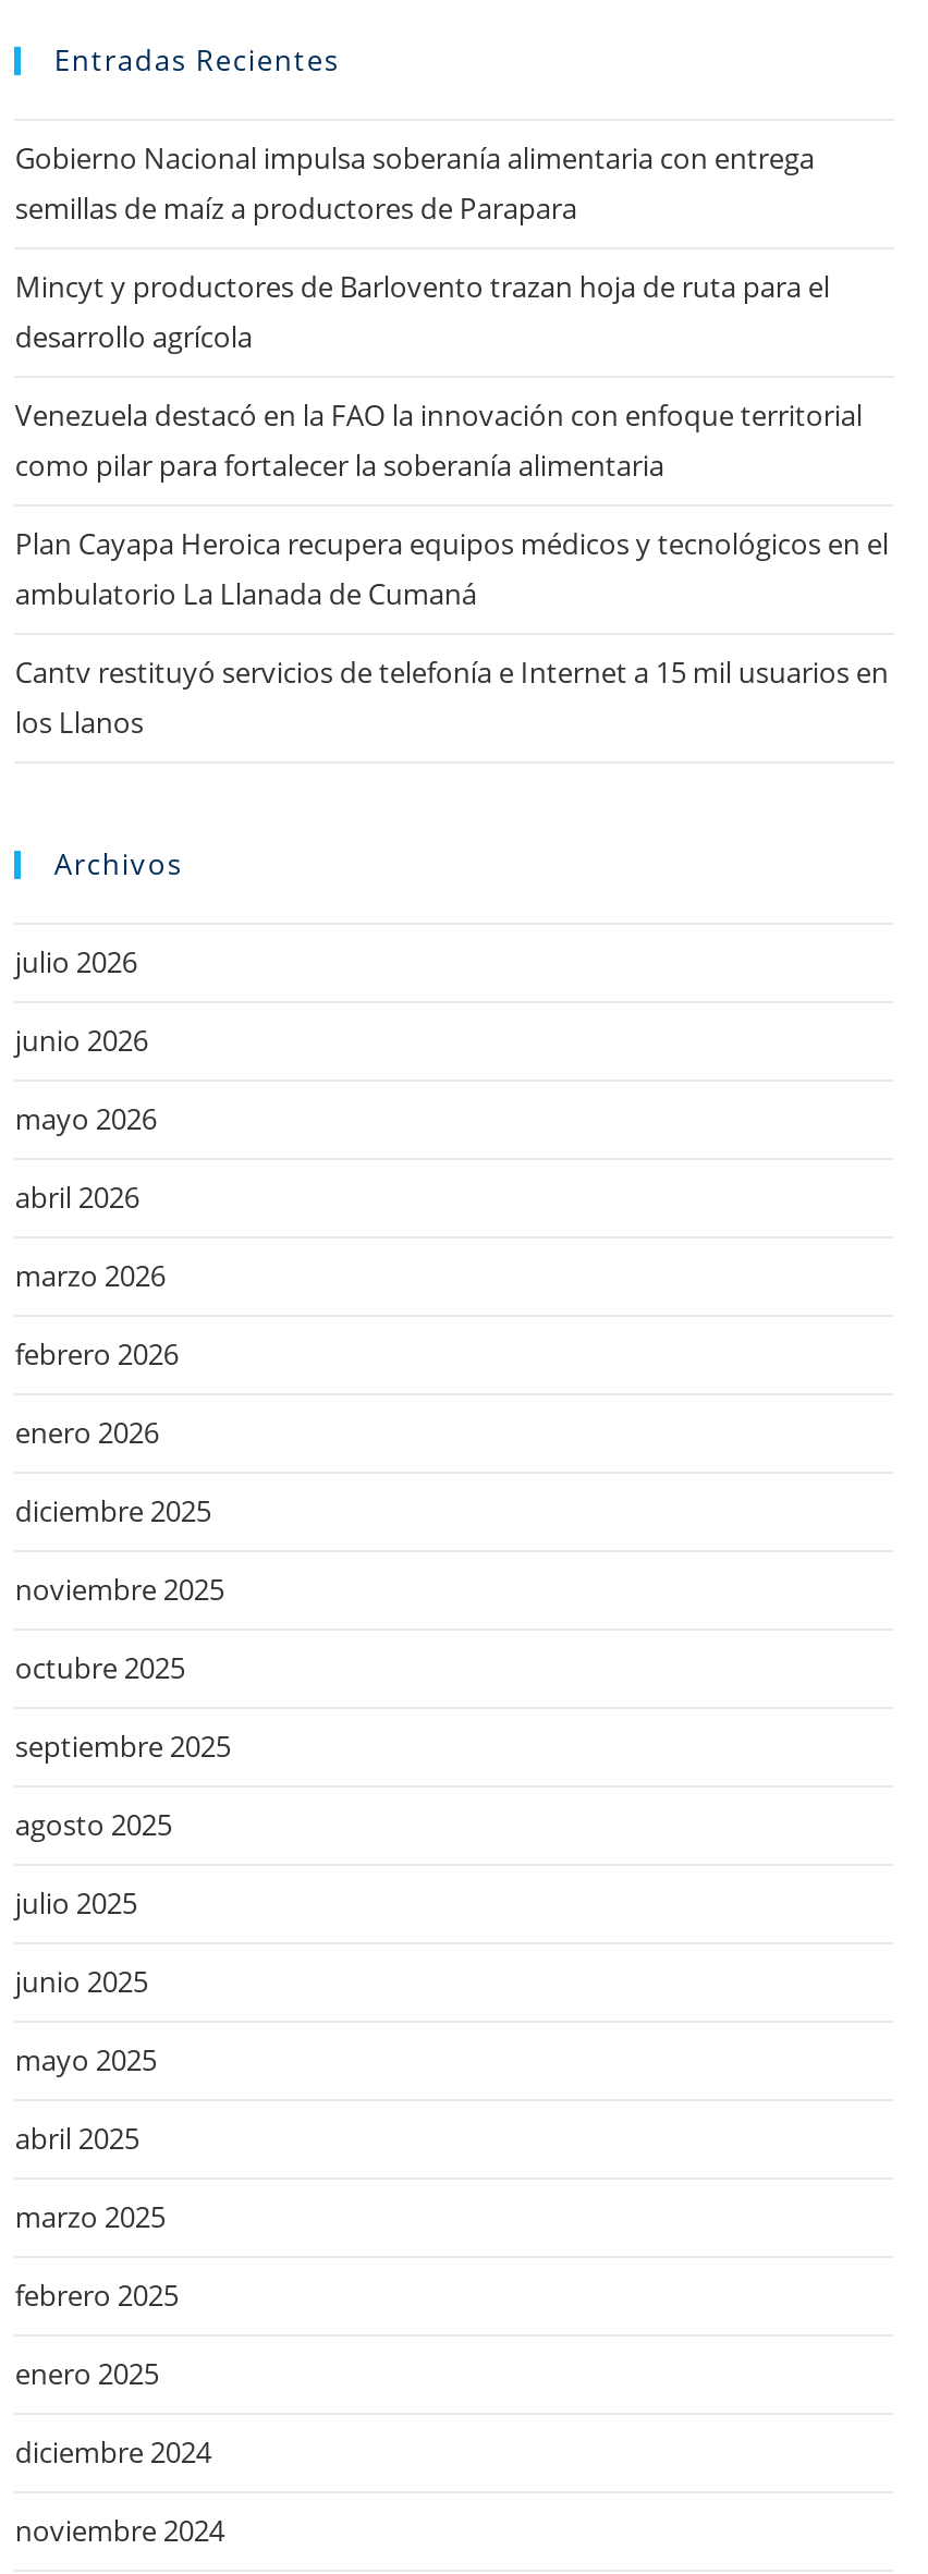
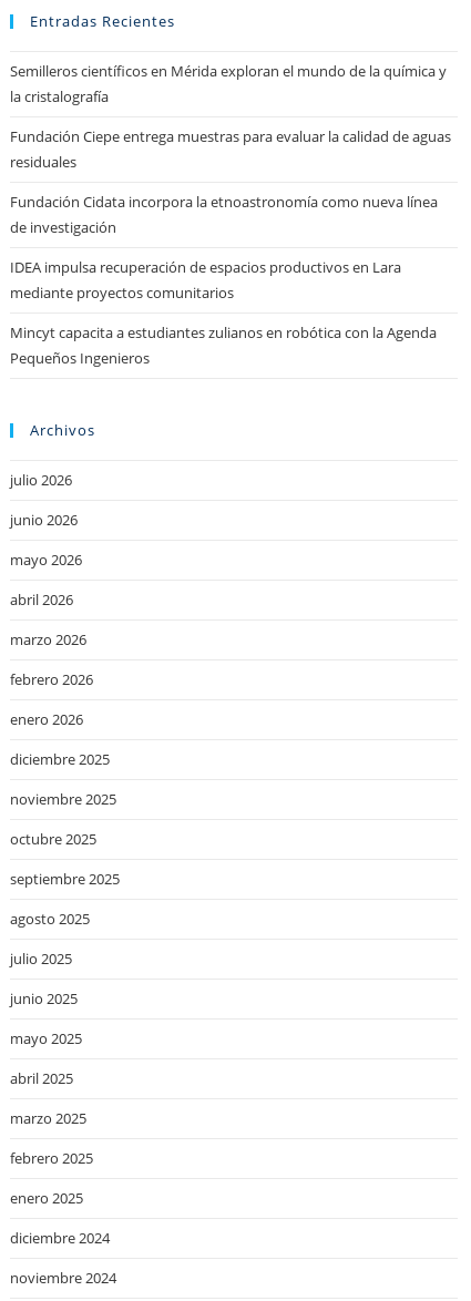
[15,137,815,227] Gobierno Nacional impulsa soberanía alimentaria con entrega | semillas de maíz a productores de Parapara -> [10,61,447,106] Semilleros científicos en Mérida exploran el mundo de la química y | la cristalografía
[15,266,830,355] Mincyt y productores de Barlovento trazan hoja de ruta para el | desarrollo agrícola -> [10,126,451,171] Fundación Ciepe entrega muestras para evaluar la calidad de aguas | residuales
[15,395,862,484] Venezuela destacó en la FAO la innovación con enfoque territorial | como pilar para fortalecer la soberanía alimentaria -> [10,191,438,237] Fundación Cidata incorpora la etnoastronomía como nueva línea | de investigación
[15,523,889,612] Plan Cayapa Heroica recupera equipos médicos y tecnológicos en el | ambulatorio La Llanada de Cumaná -> [10,257,402,302] IDEA impulsa recuperación de espacios productivos en Lara | mediante proyectos comunitarios
[15,652,889,741] Cantv restituyó servicios de telefonía e Internet a 15 mil usuarios en | los Llanos -> [10,322,437,367] Mincyt capacita a estudiantes zulianos en robótica con la Agenda | Pequeños Ingenieros

